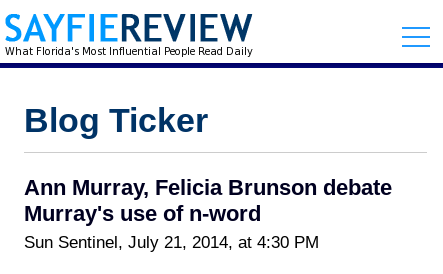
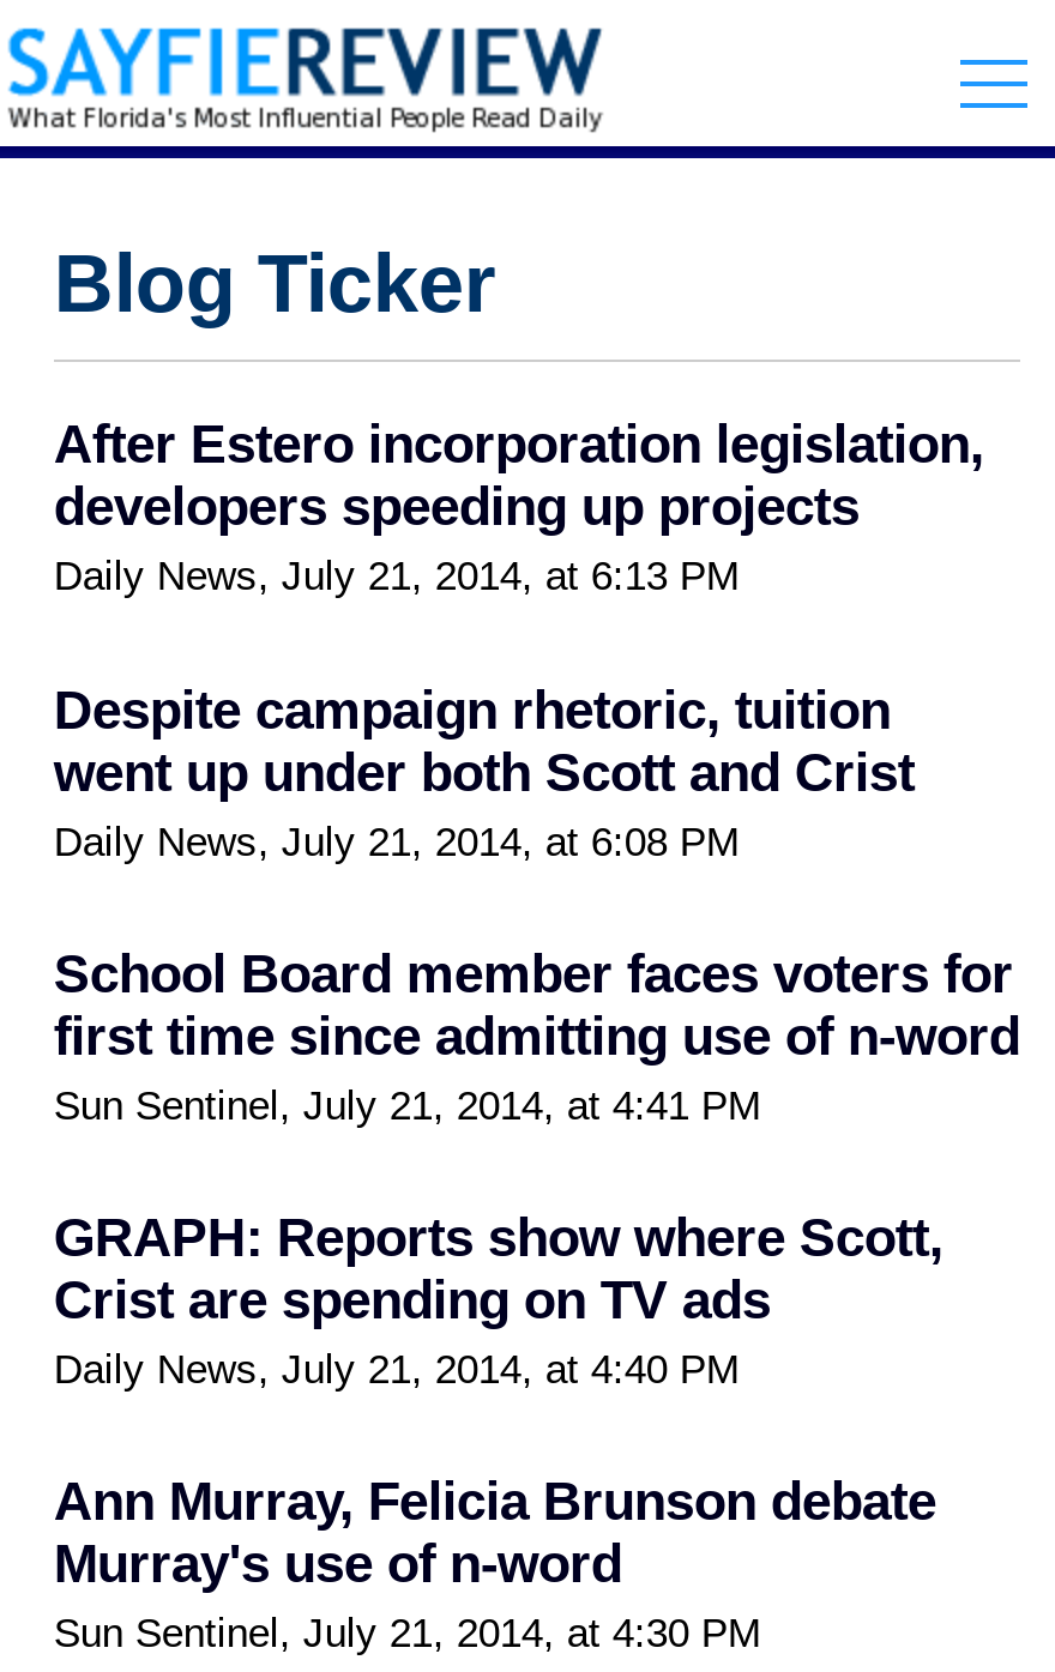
none -> [53,415,1020,1393] After Estero incorporation legislation, | developers speeding up projects | Daily News, July 21, 2014, at 6:13 PM | Despite campaign rhetoric, tuition | went up under both Scott and Crist | Daily News, July 21, 2014, at 6:08 PM | School Board member faces voters for | first time since admitting use of n-word | Sun Sentinel, July 21, 2014, at 4:41 PM | GRAPH: Reports show where Scott, | Crist are spending on TV ads | Daily News, July 21, 2014, at 4:40 PM

